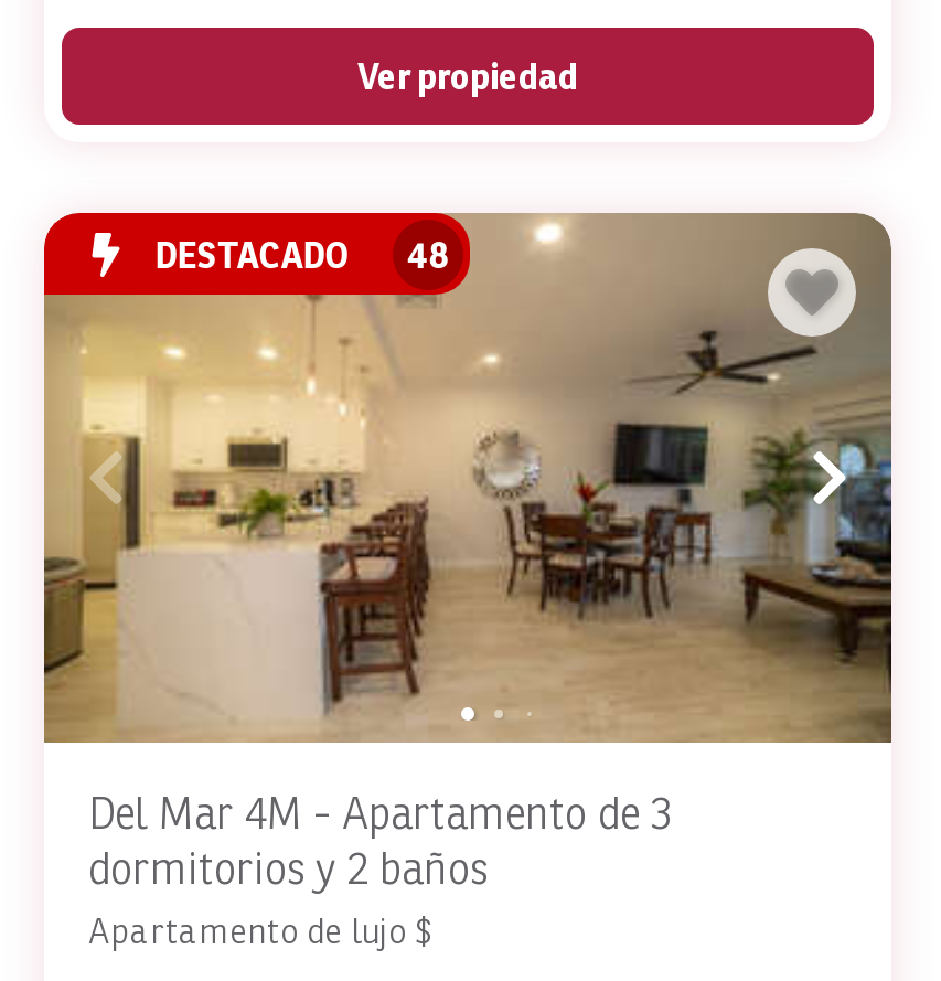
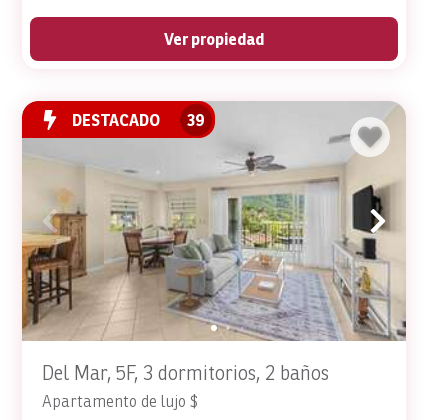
[42,213,894,743] [image] | DESTACADO 48 -> [21,102,406,341] [image] | DESTACADO 39
[88,786,673,894] Del Mar 4M - Apartamento de 3 | dormitorios y 2 baños -> [42,361,329,385] Del Mar, 5F, 3 dormitorios, 2 baños

